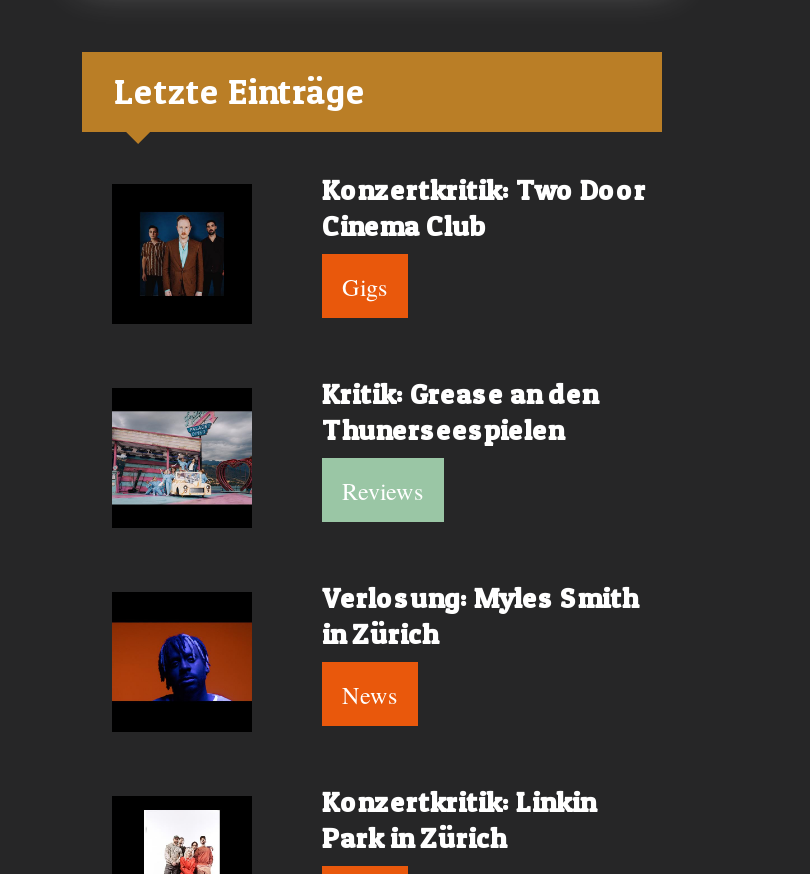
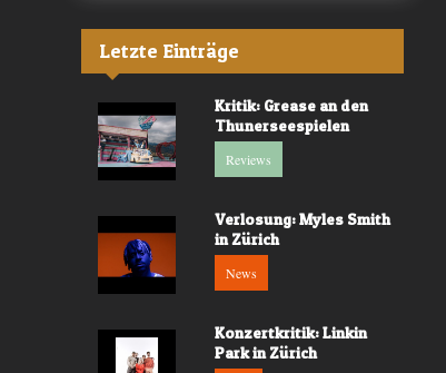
[112,173,646,303] [image] | Konzertkritik: Two Door | Cinema Club | Gigs -> none

